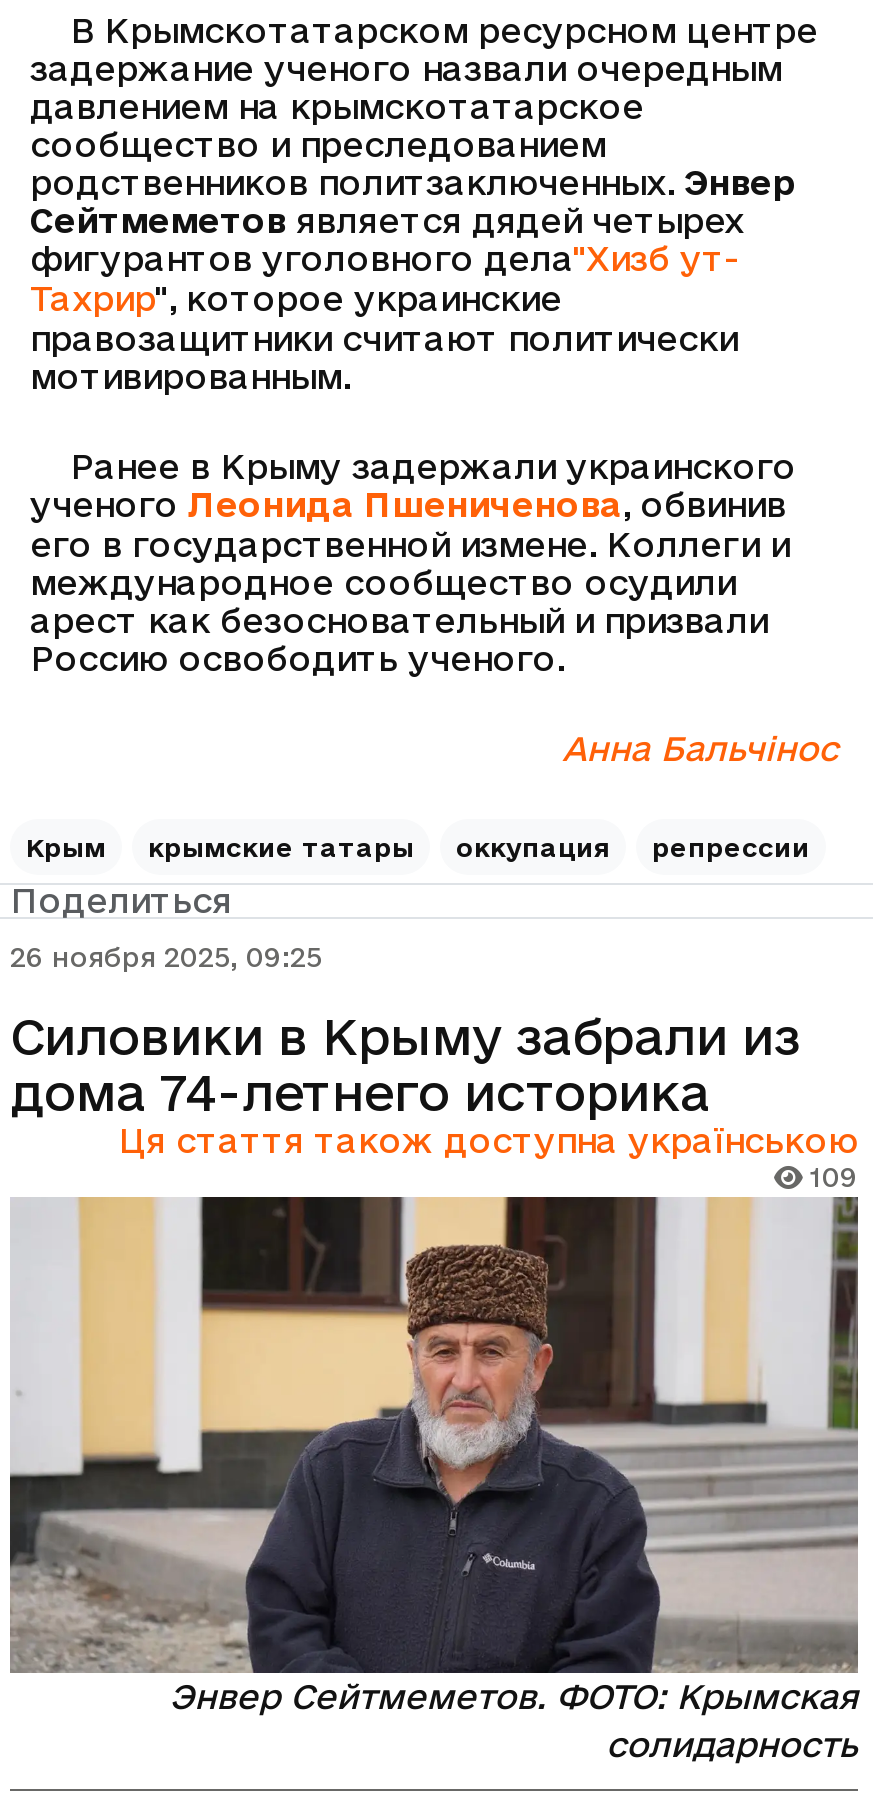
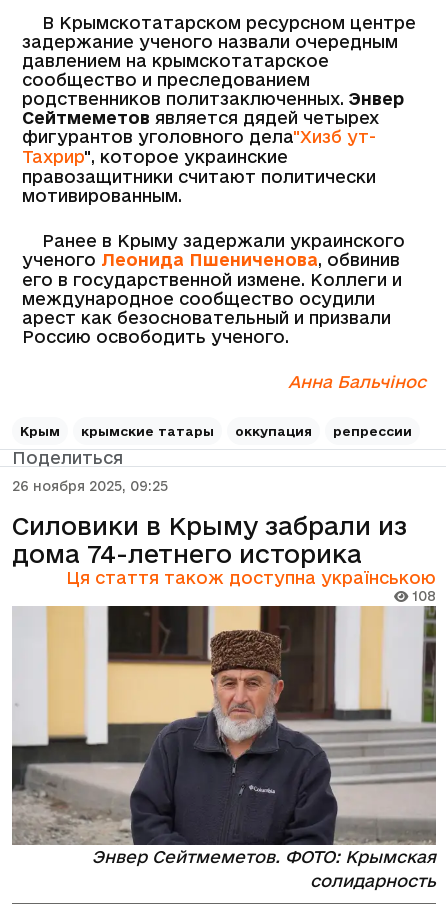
[802,1160,858,1192] 109 -> [408,588,436,604] 108

